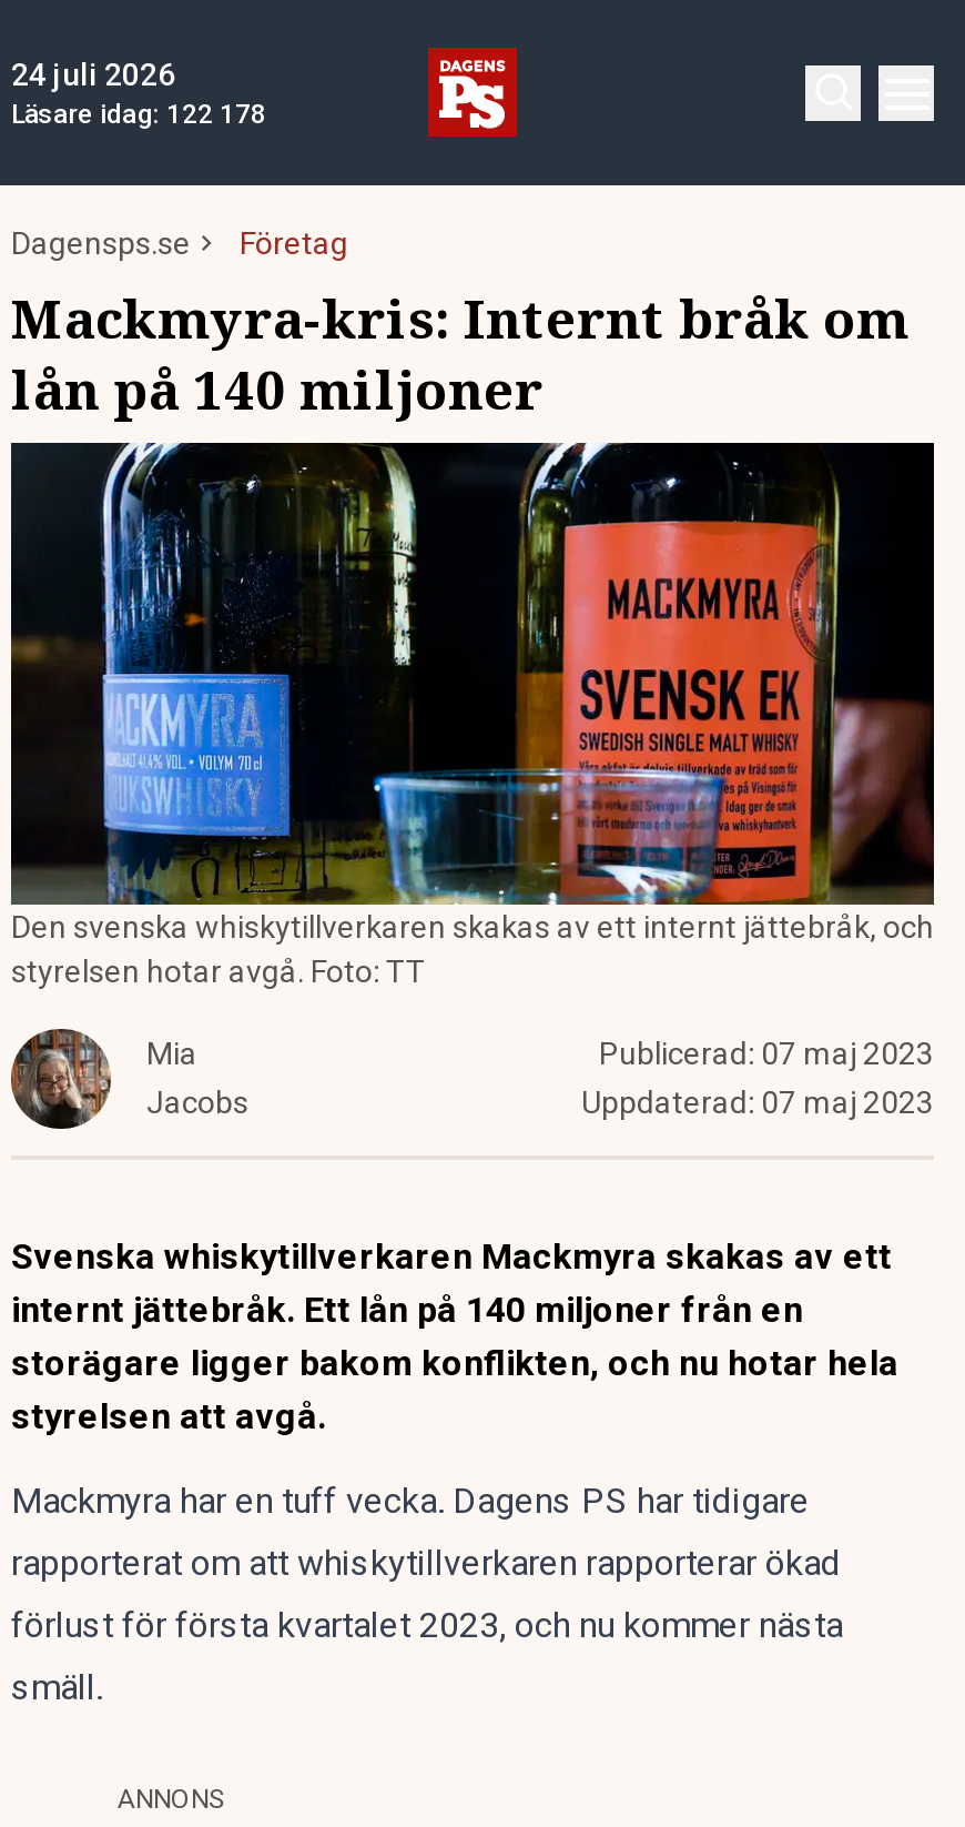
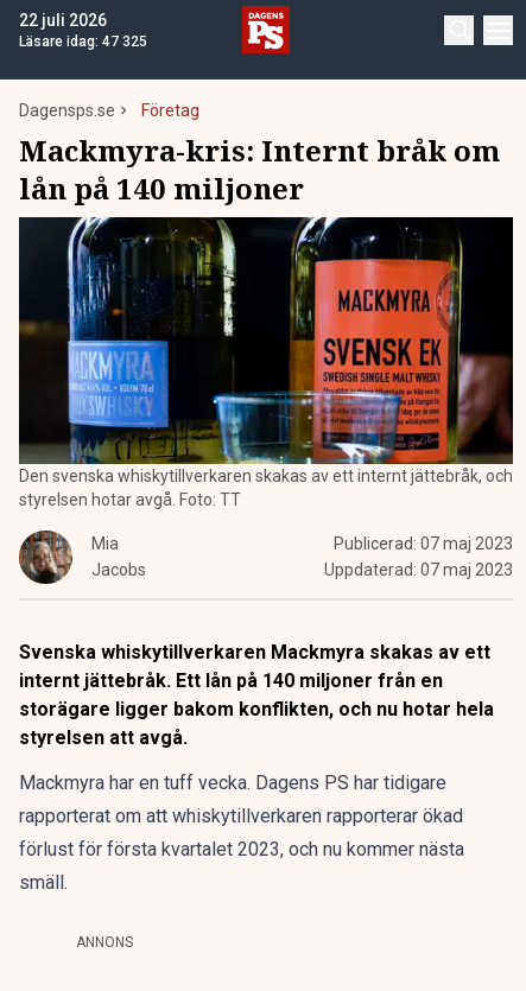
[11,57,175,92] 24 juli 2026 -> [19,11,107,30] 22 juli 2026
[11,99,266,130] Läsare idag: 122 178 -> [19,33,147,50] Läsare idag: 47 325

